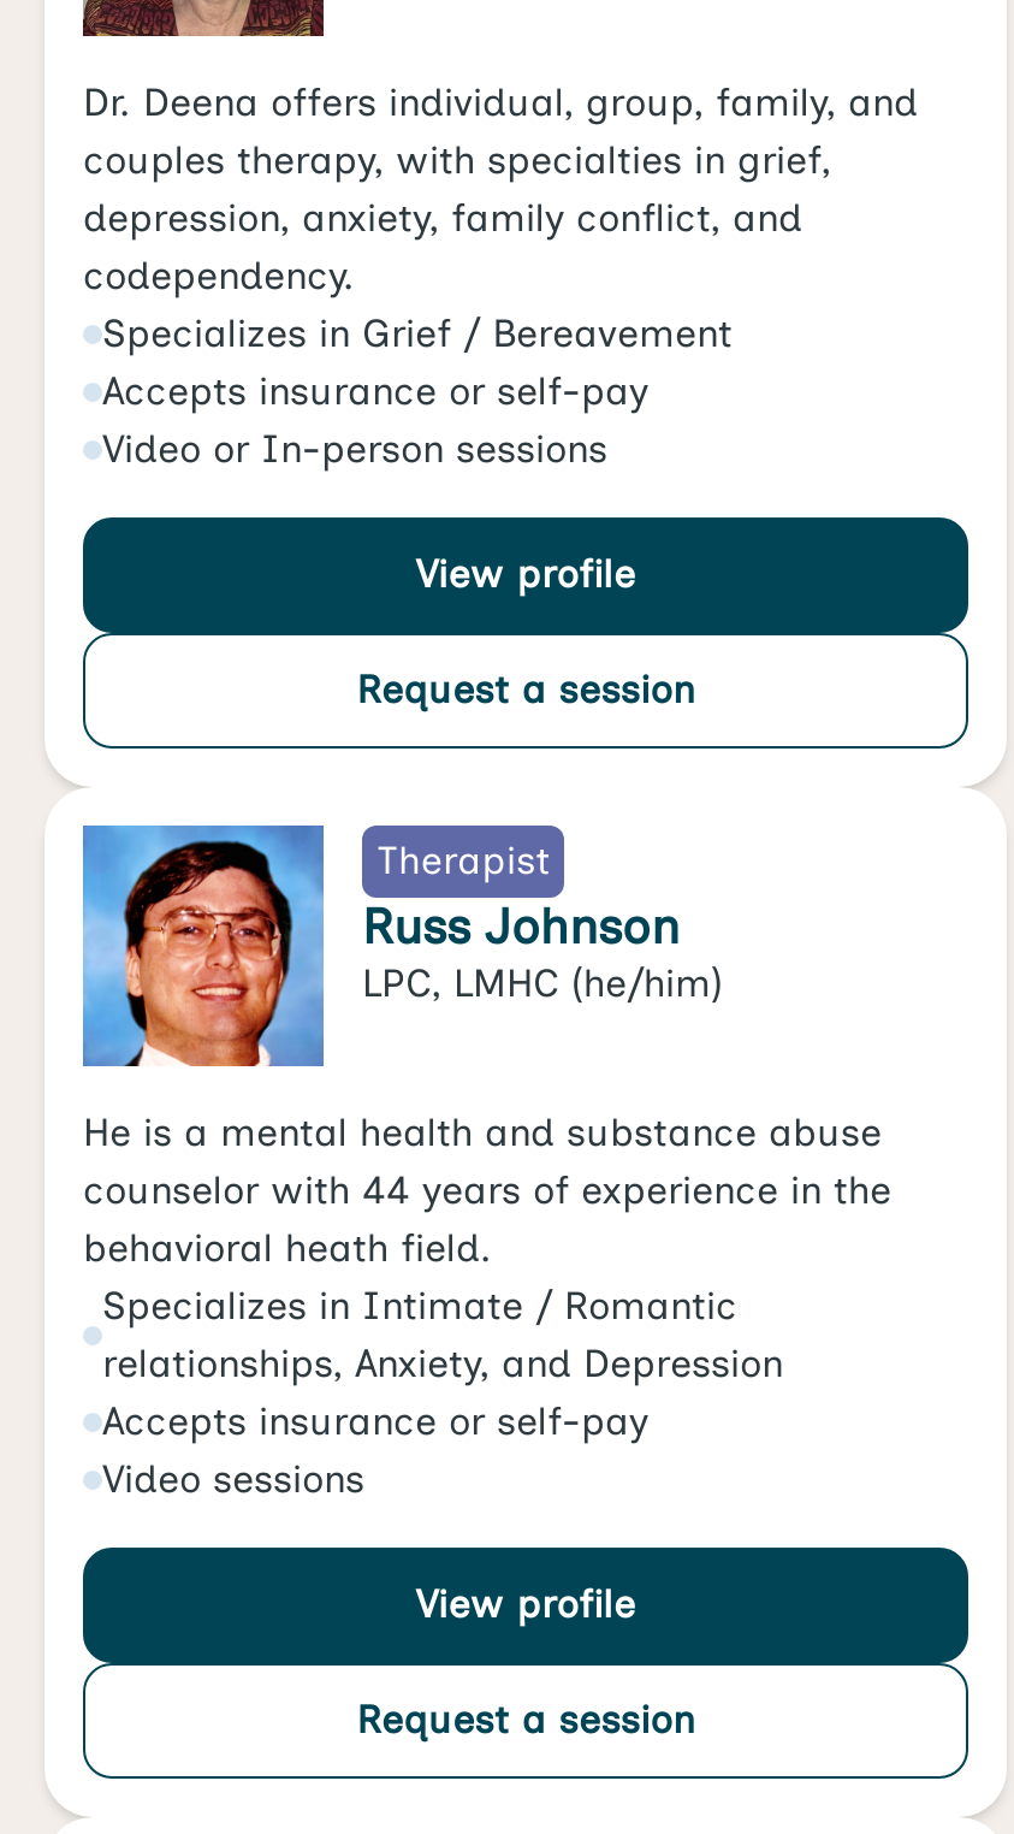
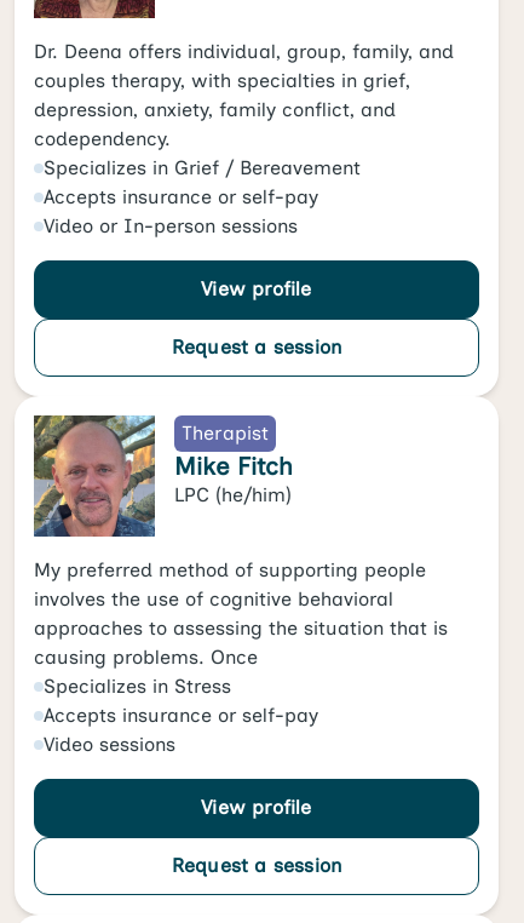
[81,823,723,1069] [image] | Russ Johnson | LPC, LMHC (he/him) -> [33,414,293,538] [image] | Mike Fitch | LPC (he/him)
[83,1110,891,1386] He is a mental health and substance abuse | counselor with 44 years of experience in the | behavioral heath field. | Specializes in Intimate / Romantic | relationships, Anxiety, and Depression -> [34,558,448,698] My preferred method of supporting people | involves the use of cognitive behavioral | approaches to assessing the situation that is | causing problems. Once | Specializes in Stress

